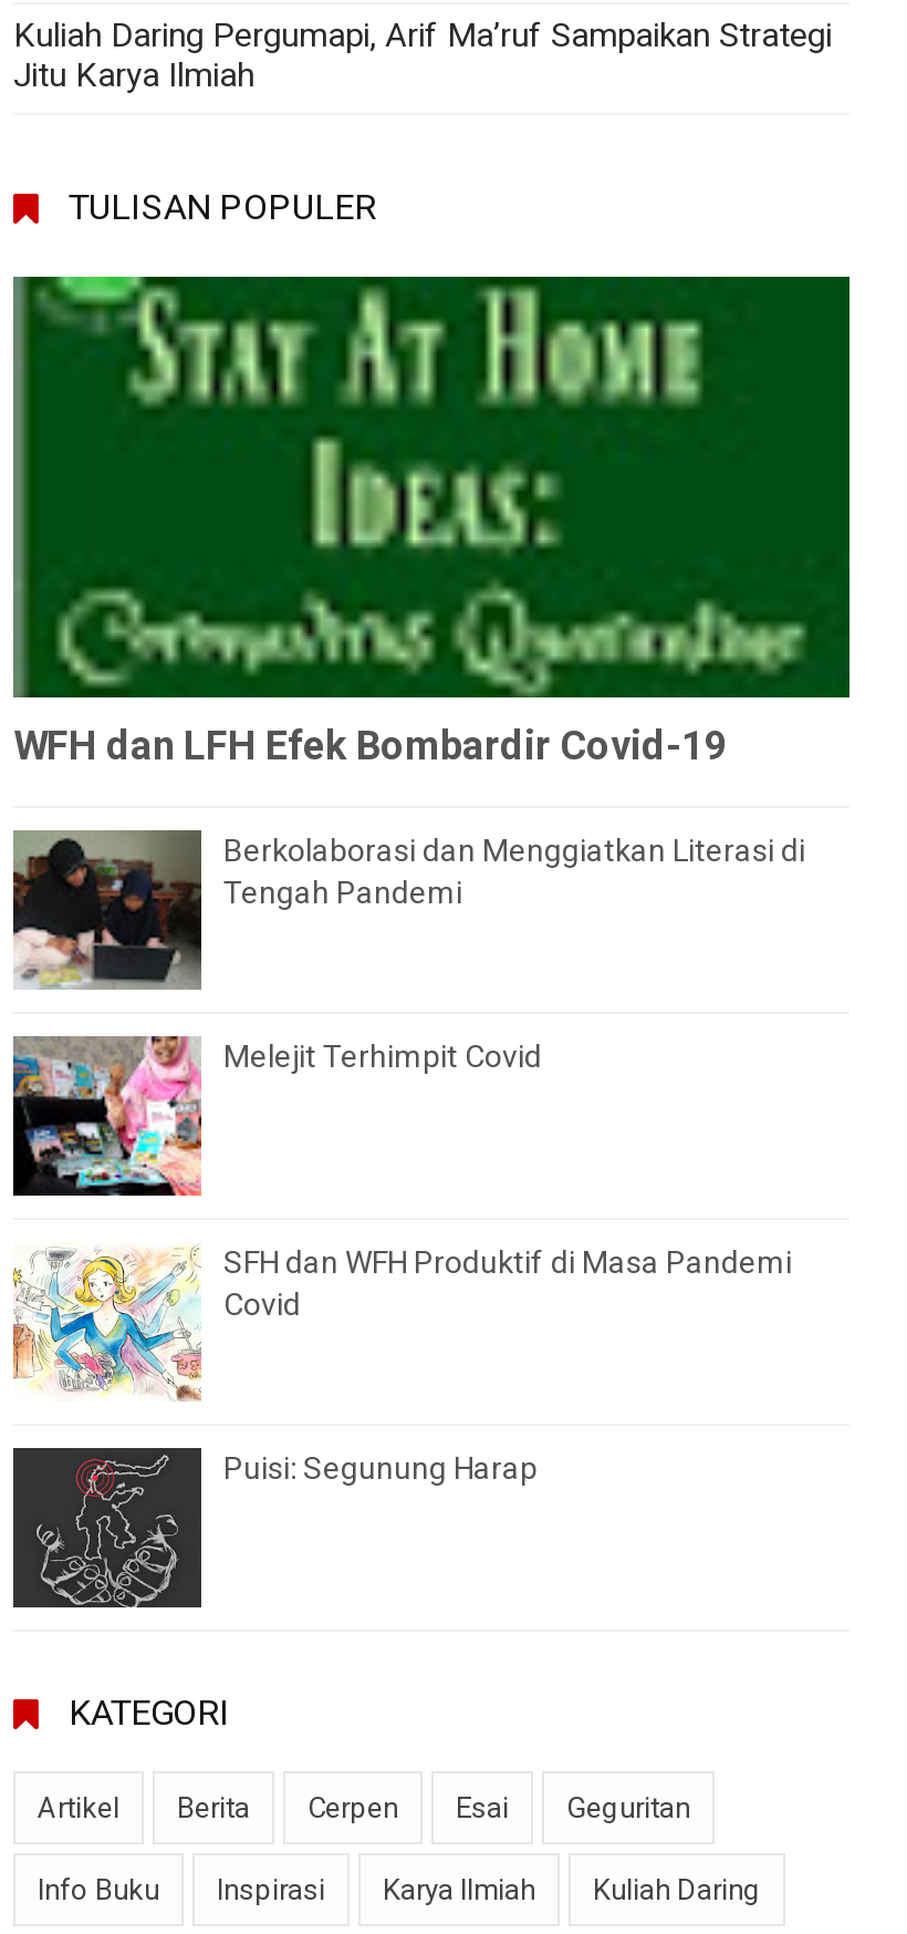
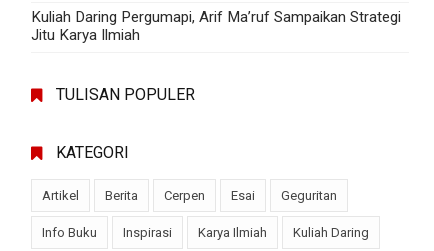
[11,275,852,910] [image] | WFH dan LFH Efek Bombardir Covid-19 | Berkolaborasi dan Menggiatkan Literasi di | Tengah Pandemi -> none
[11,828,542,1073] [image] | Melejit Terhimpit Covid -> none
[11,1034,792,1321] [image] | SFH dan WFH Produktif di Masa Pandemi | Covid -> none
[11,1247,538,1485] [image] | Puisi: Segunung Harap -> none
[11,1446,204,1610] [image] -> none

